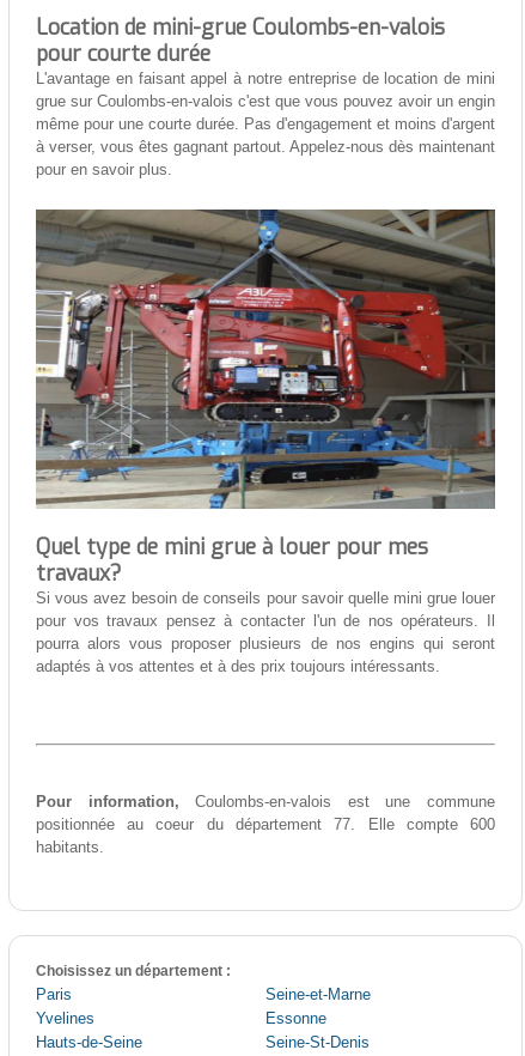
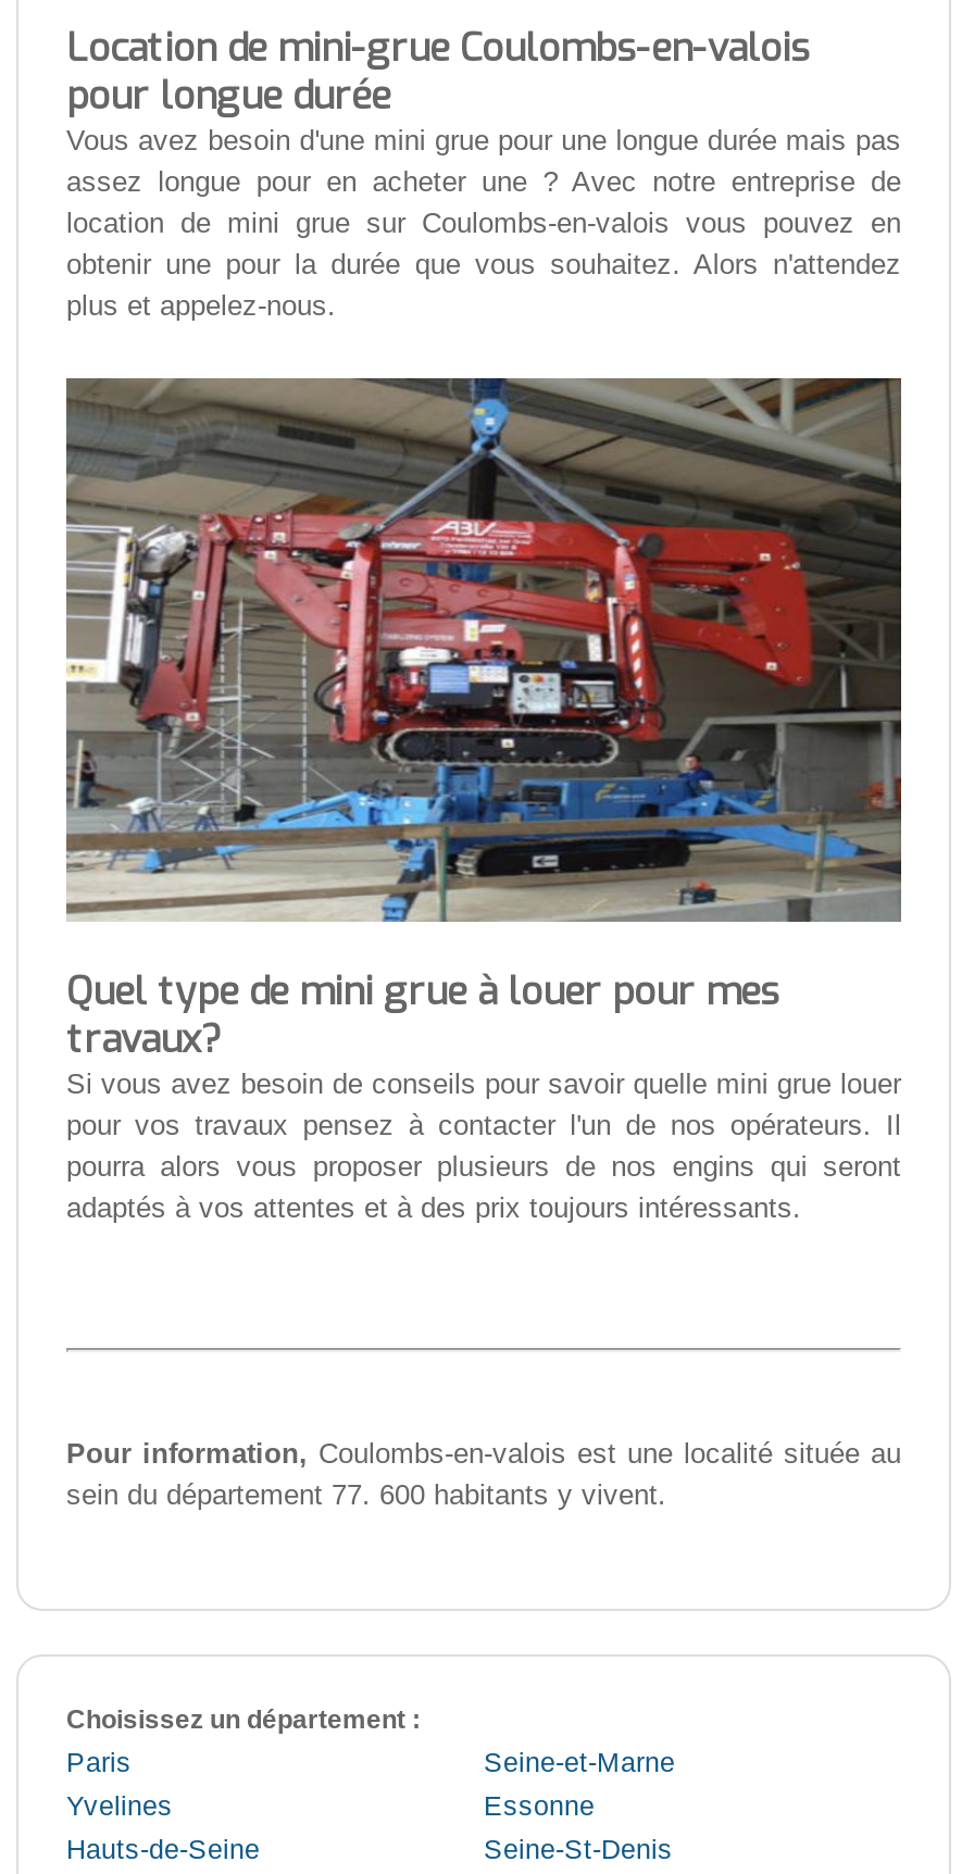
[36,40,495,179] pour courte durée | L'avantage en faisant appel à notre entreprise de location de mini | grue sur Coulombs-en-valois c'est que vous pouvez avoir un engin | même pour une courte durée. Pas d'engagement et moins d'argent | à verser, vous êtes gagnant partout. Appelez-nous dès maintenant | pour en savoir plus. -> [66,71,901,323] pour longue durée | Vous avez besoin d'une mini grue pour une longue durée mais pas | assez longue pour en acheter une ? Avec notre entreprise de | location de mini grue sur Coulombs-en-valois vous pouvez en | obtenir une pour la durée que vous souhaitez. Alors n'attendez | plus et appelez-nous.
[36,793,495,857] Pour information, Coulombs-en-valois est une commune | positionnée au coeur du département 77. Elle compte 600 | habitants. -> [66,1438,901,1512] Pour information, Coulombs-en-valois est une localité située au | sein du département 77. 600 habitants y vivent.

